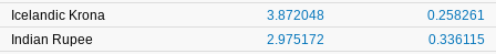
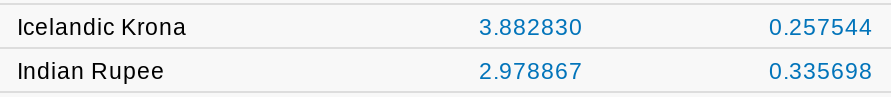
[267,8,324,22] 3.872048 -> [479,13,583,39] 3.882830
[427,8,485,22] 0.258261 -> [769,13,873,39] 0.257544
[267,32,324,46] 2.975172 -> [479,57,583,83] 2.978867
[428,32,485,46] 0.336115 -> [769,57,873,83] 0.335698

